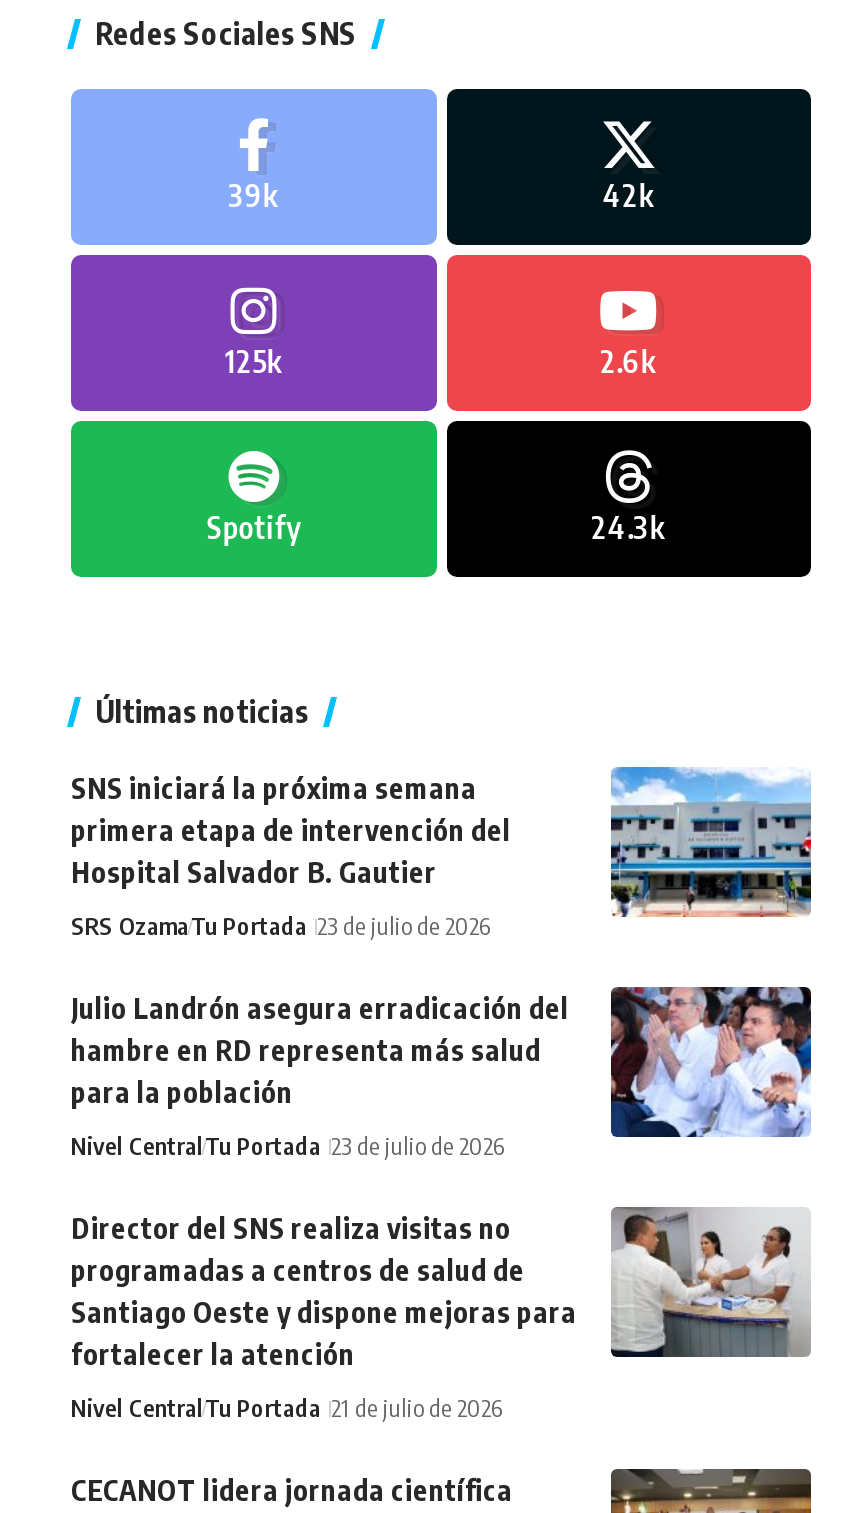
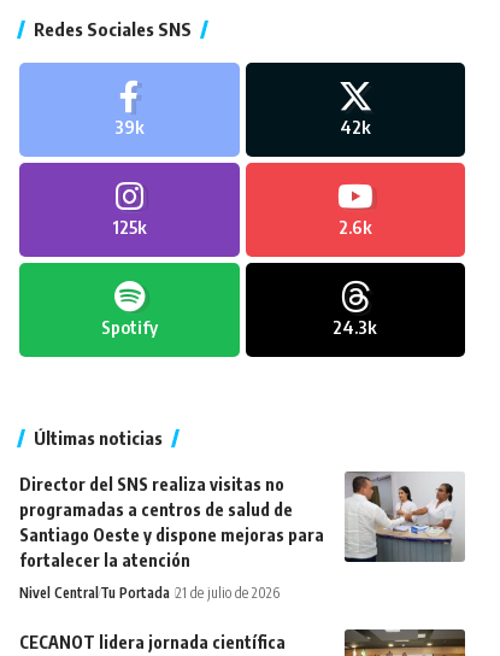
[71,765,811,1161] [image] | SNS iniciará la próxima semana | primera etapa de intervención del | Hospital Salvador B. Gautier | SRS OzamaTu Portada 23 de julio de 2026 | Julio Landrón asegura erradicación del | hambre en RD representa más salud | para la población | Nivel CentralTu Portada 23 de julio de 2026 -> none
[609,985,813,1139] [image] -> none

